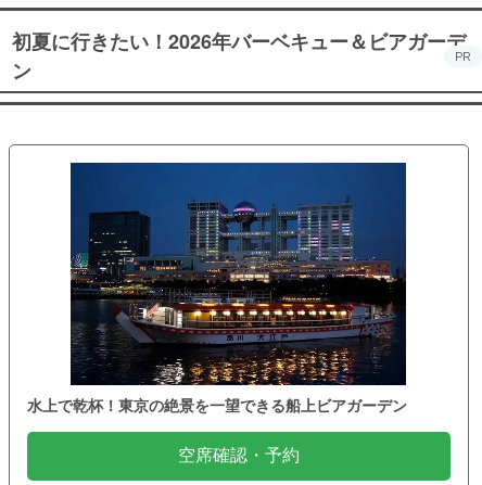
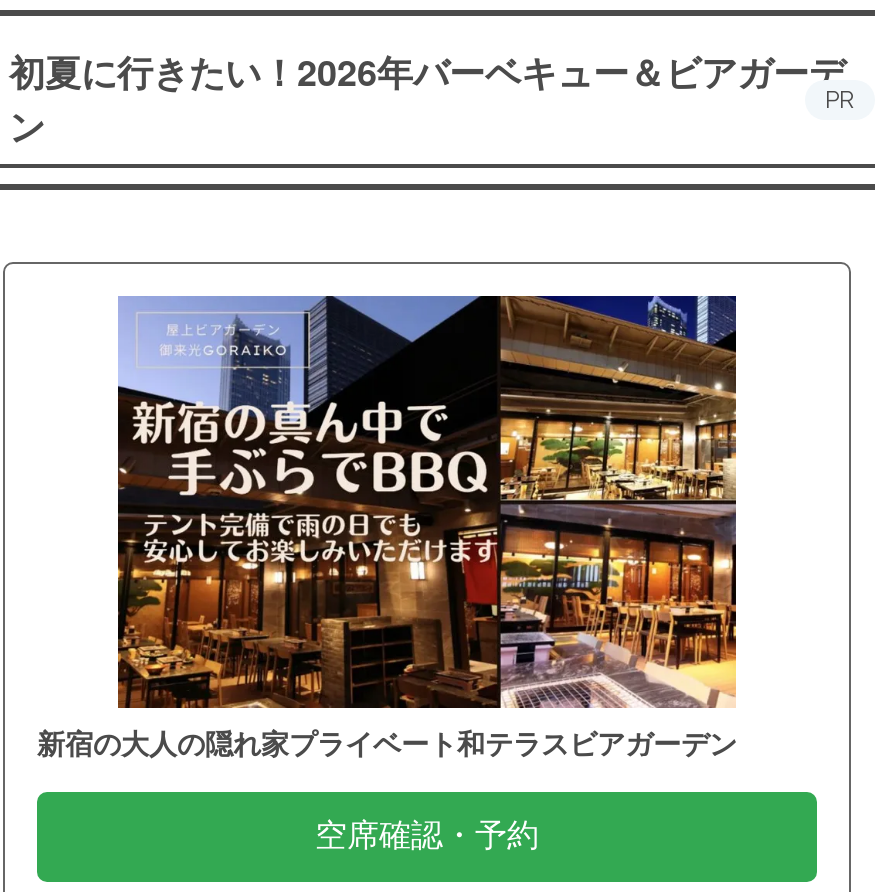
[27,162,407,415] [image] | 水上で乾杯！東京の絶景を一望できる船上ビアガーデン -> [37,293,739,762] [image] | 新宿の大人の隠れ家プライベート和テラスビアガーデン

